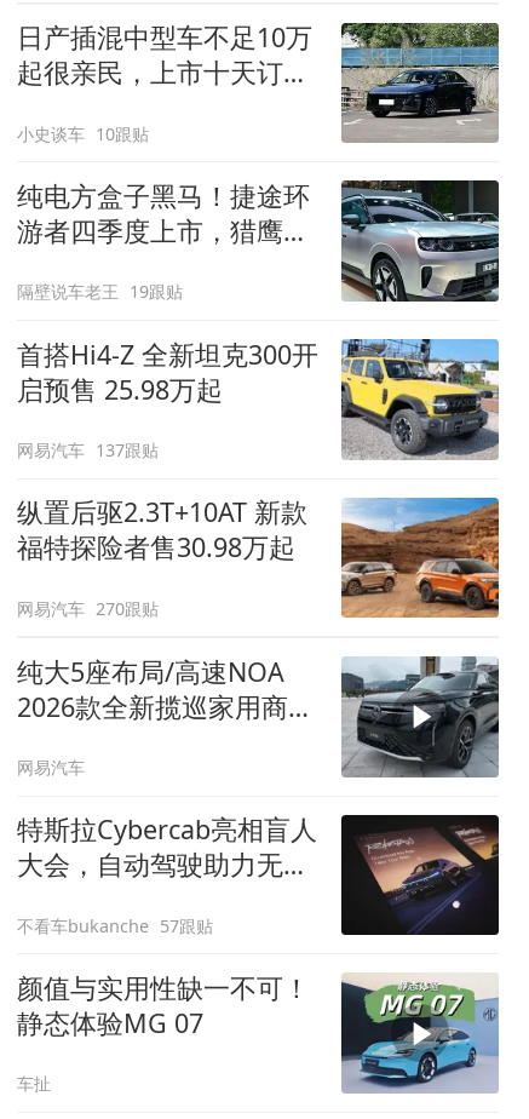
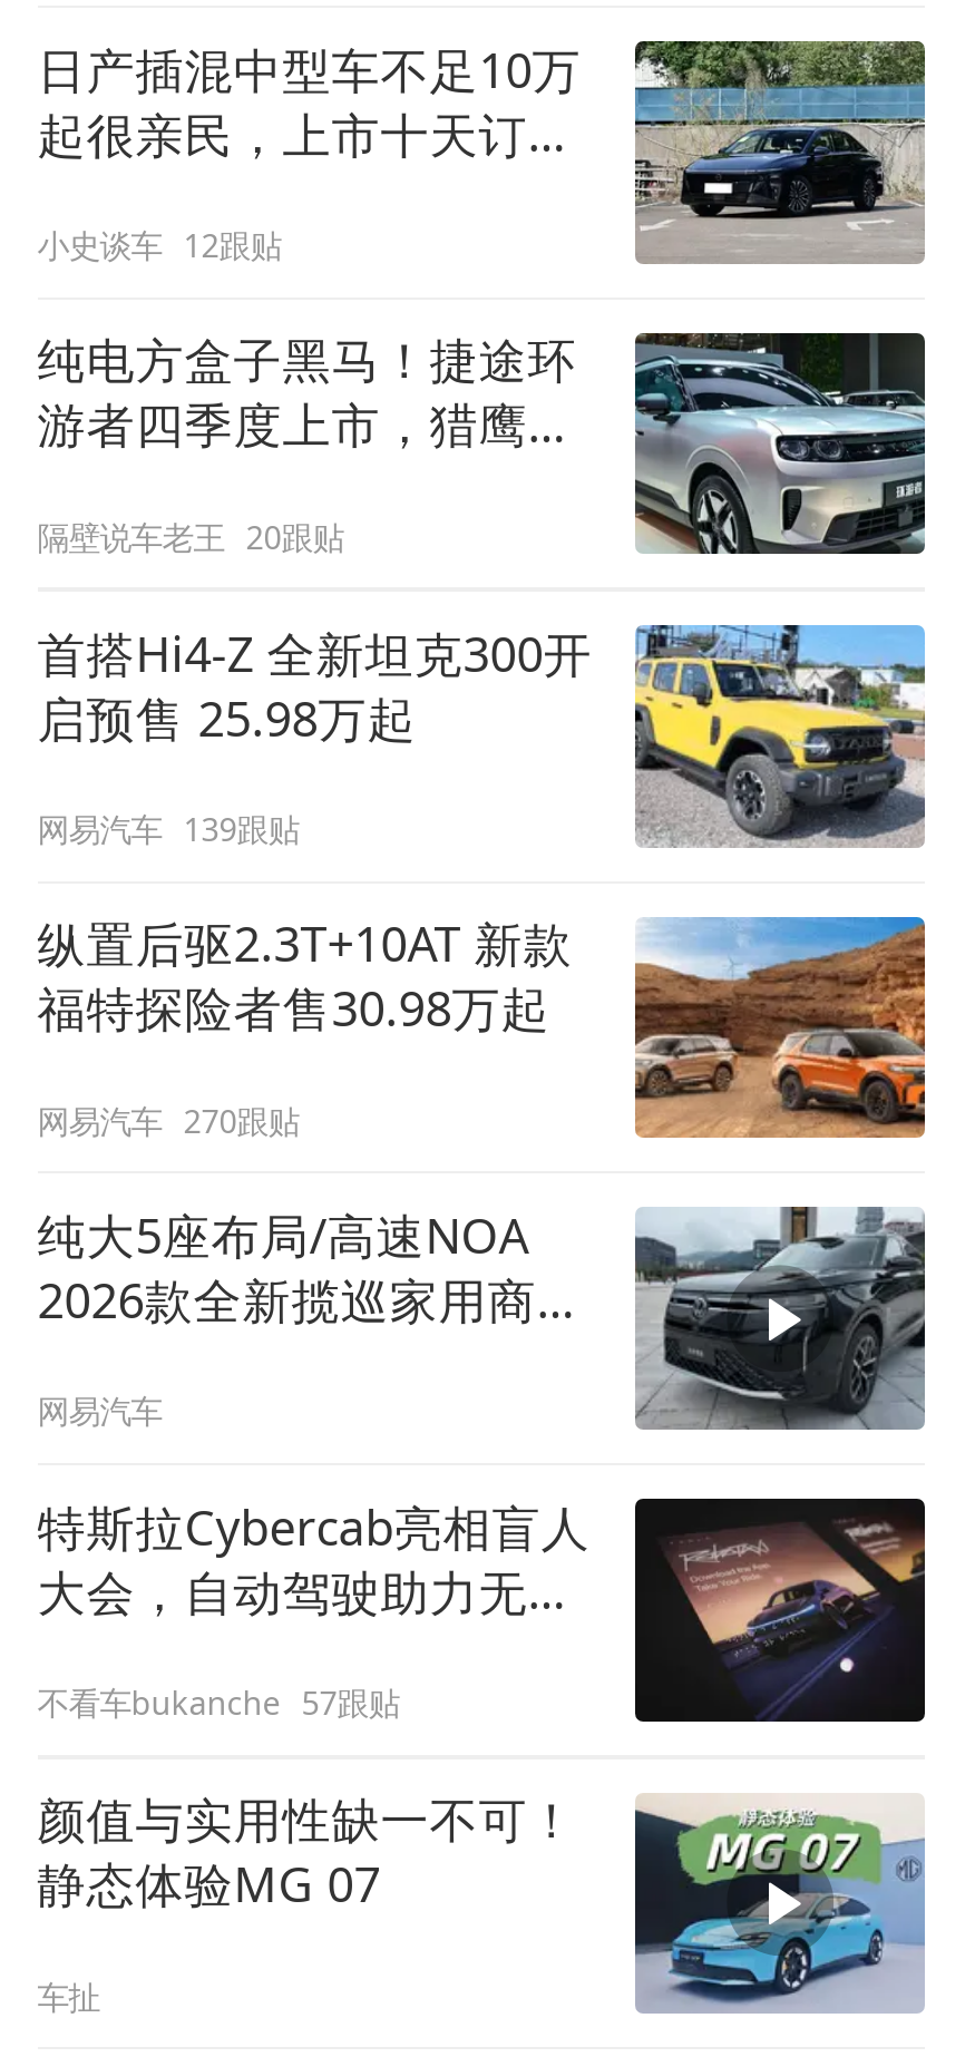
[17,122,149,145] 小史谈车 10跟贴 -> [37,224,281,266] 小史谈车 12跟贴
[17,280,183,303] 隔壁说车老王 19跟贴 -> [37,515,344,557] 隔壁说车老王 20跟贴
[17,438,159,461] 网易汽车 137跟贴 -> [37,808,299,850] 网易汽车 139跟贴

